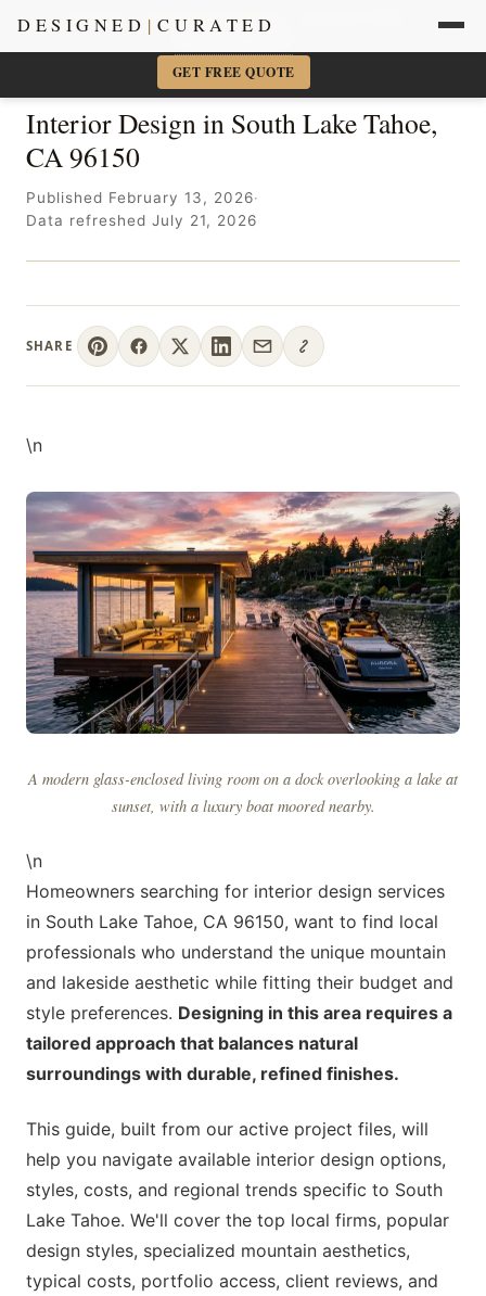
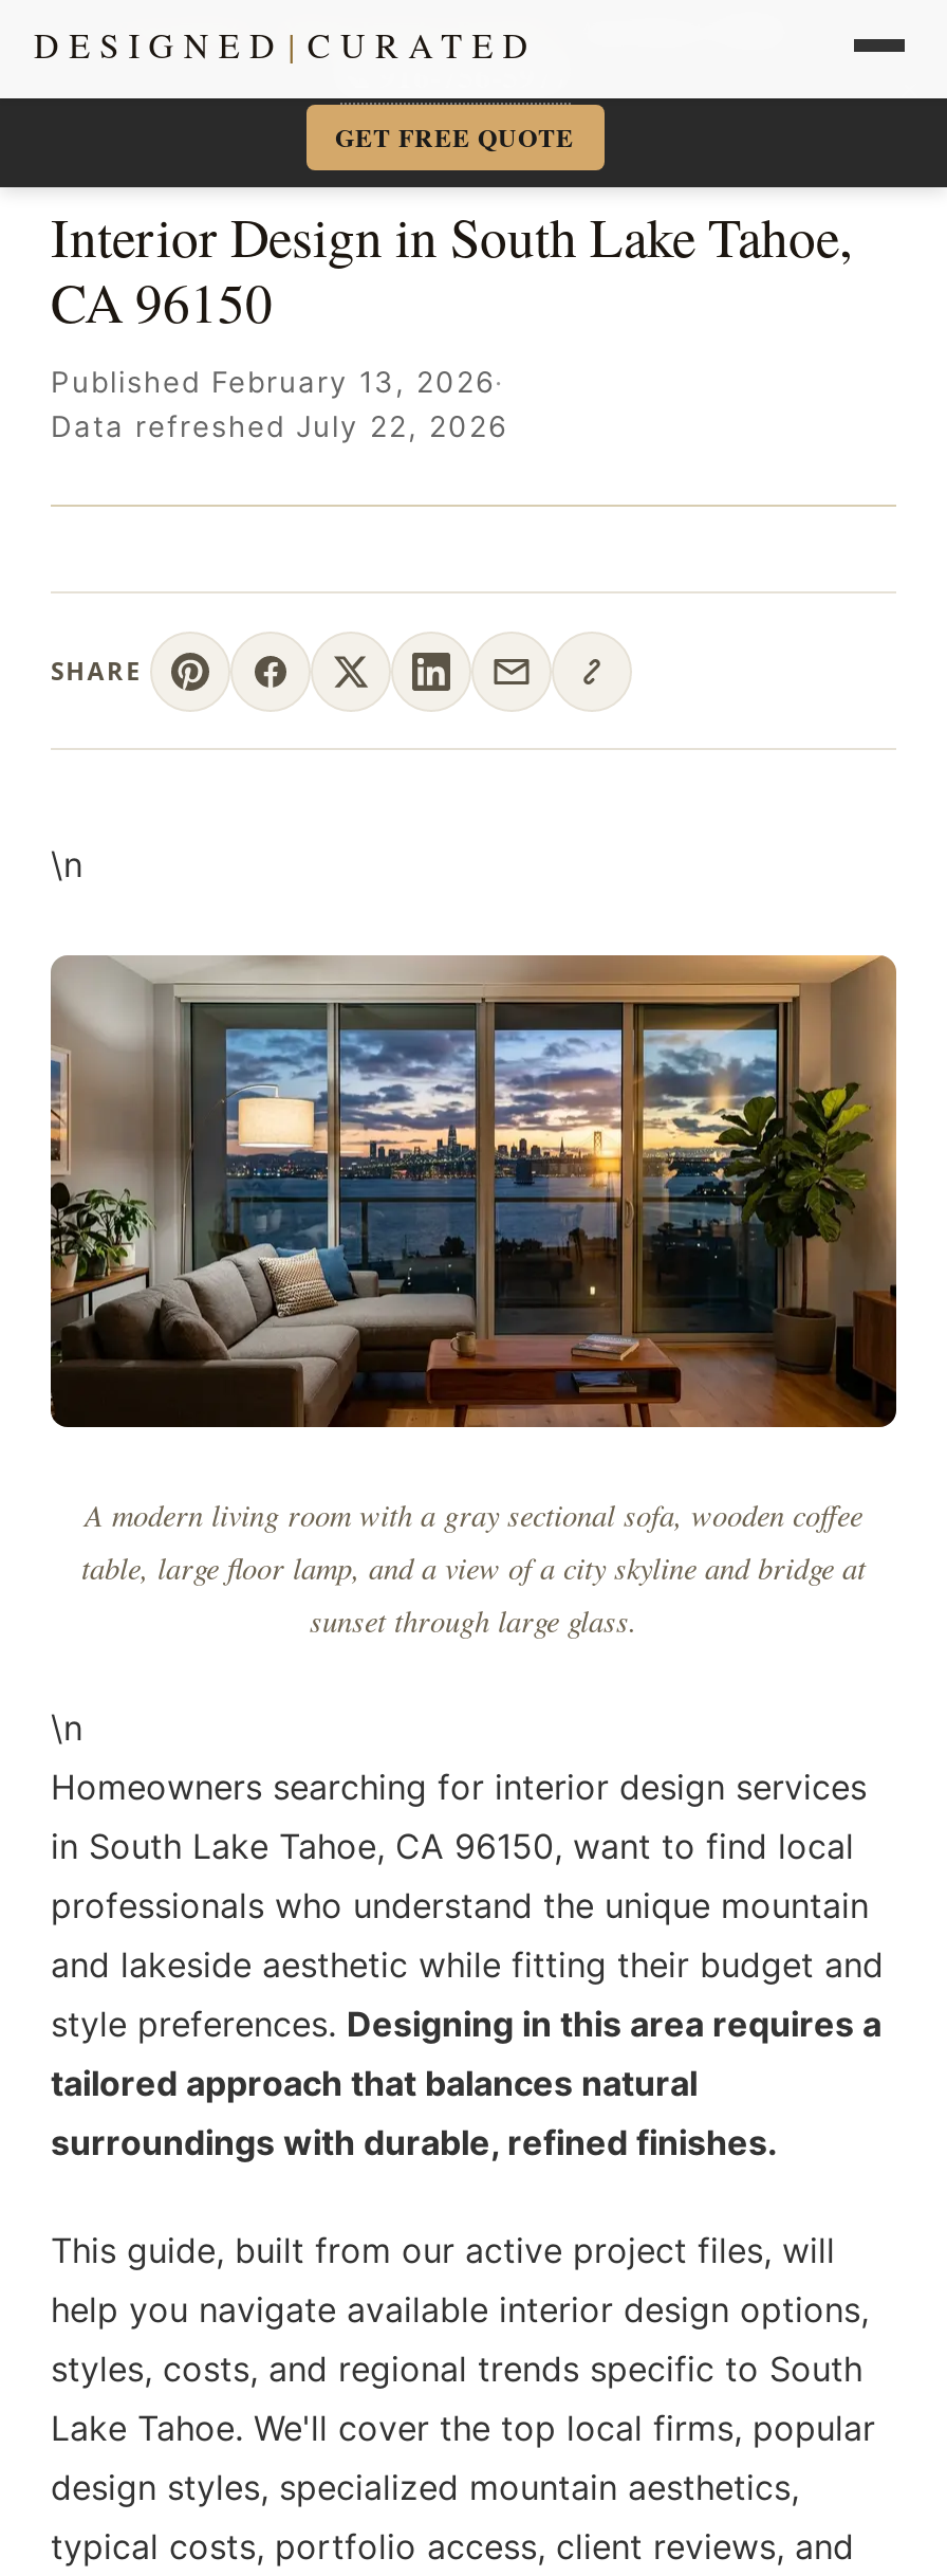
[26,212,257,229] Data refreshed July 21, 2026 -> [51,409,507,443] Data refreshed July 22, 2026
[25,492,461,817] [image] | A modern glass-enclosed living room on a dock overlooking a lake at | sunset, with a luxury boat moored nearby. -> [49,955,898,1641] [image] | A modern living room with a gray sectional sofa, wooden coffee | table, large floor lamp, and a view of a city skyline and bridge at | sunset through large glass.

